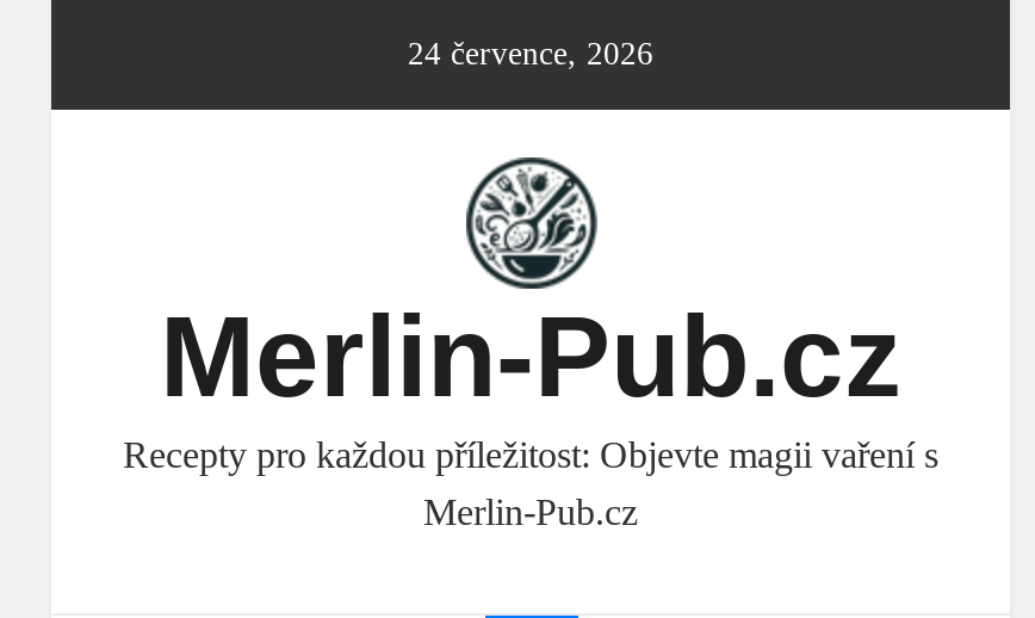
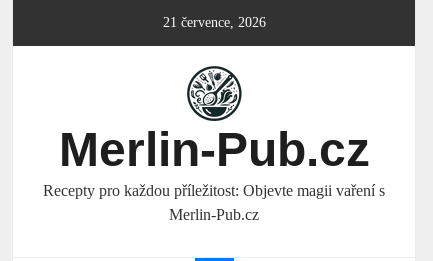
[408,36,653,72] 24 července, 2026 -> [162,15,265,30] 21 července, 2026

